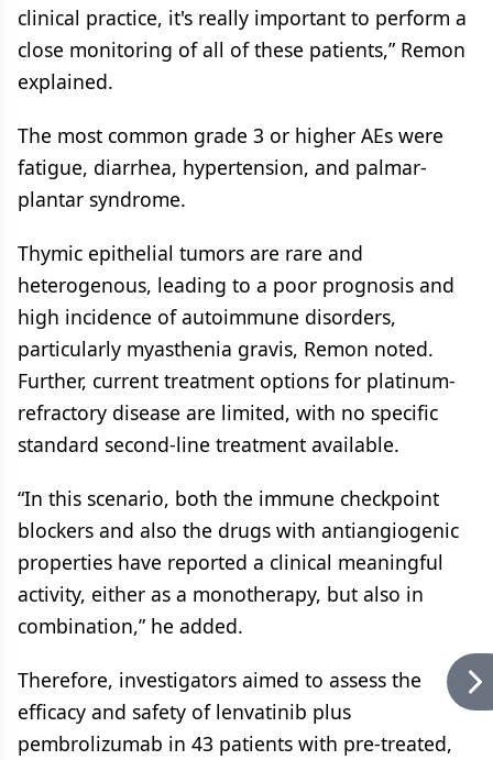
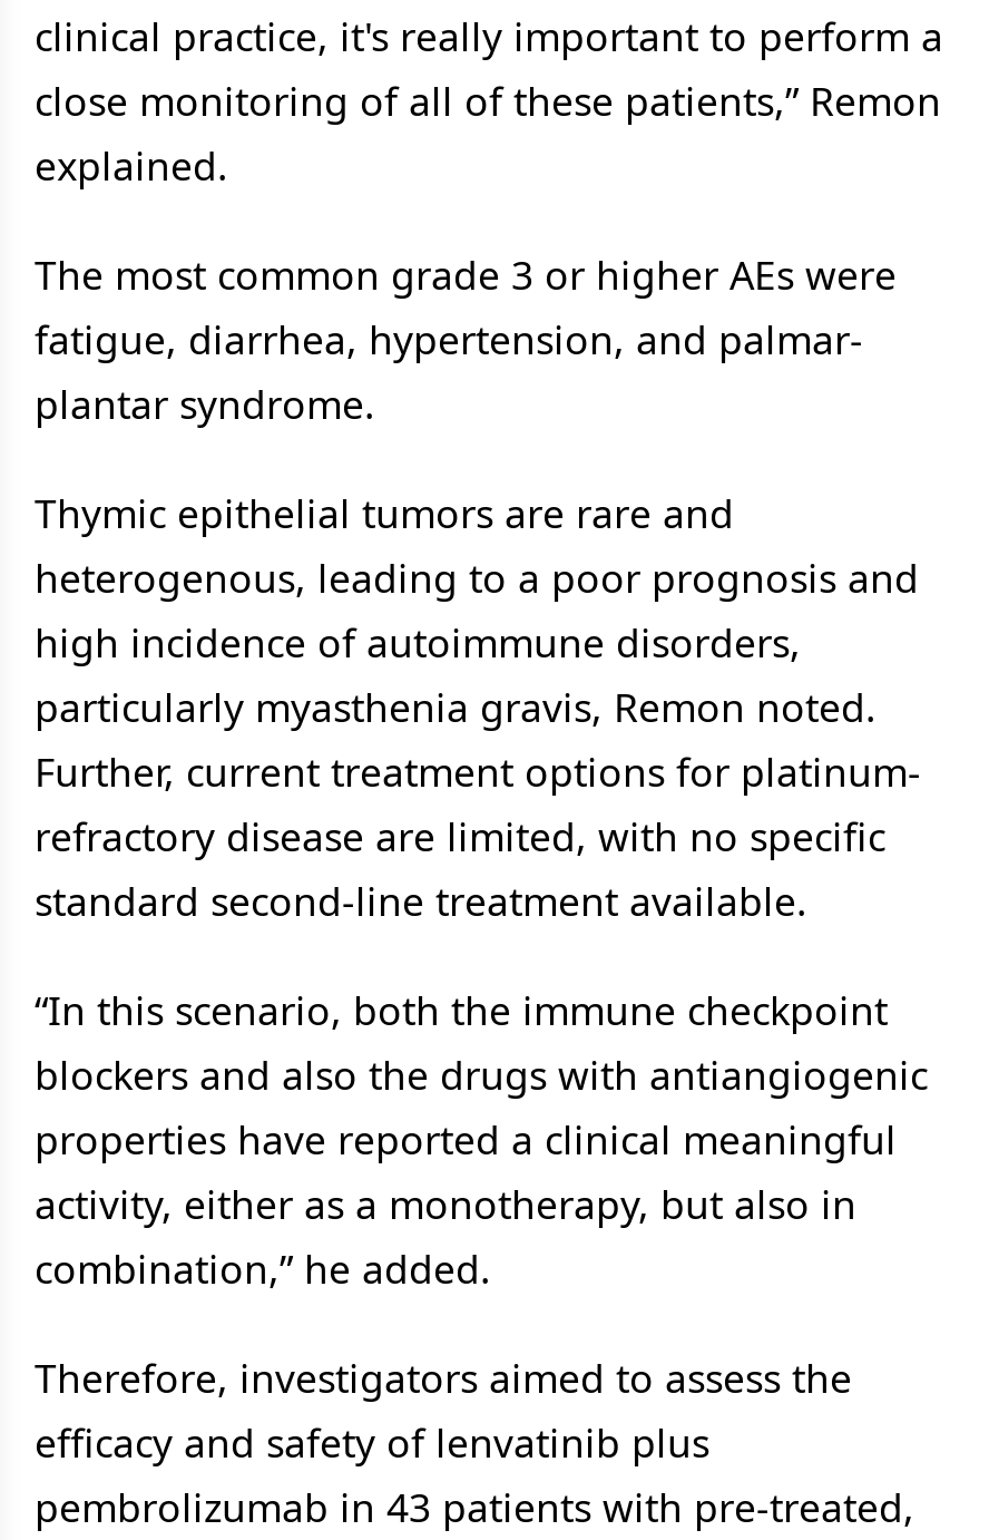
[446,652,490,712] [image] -> none

